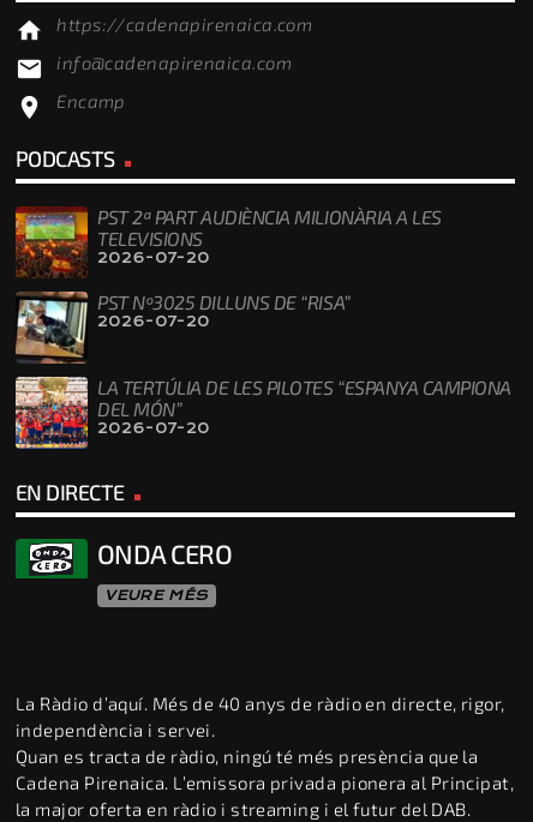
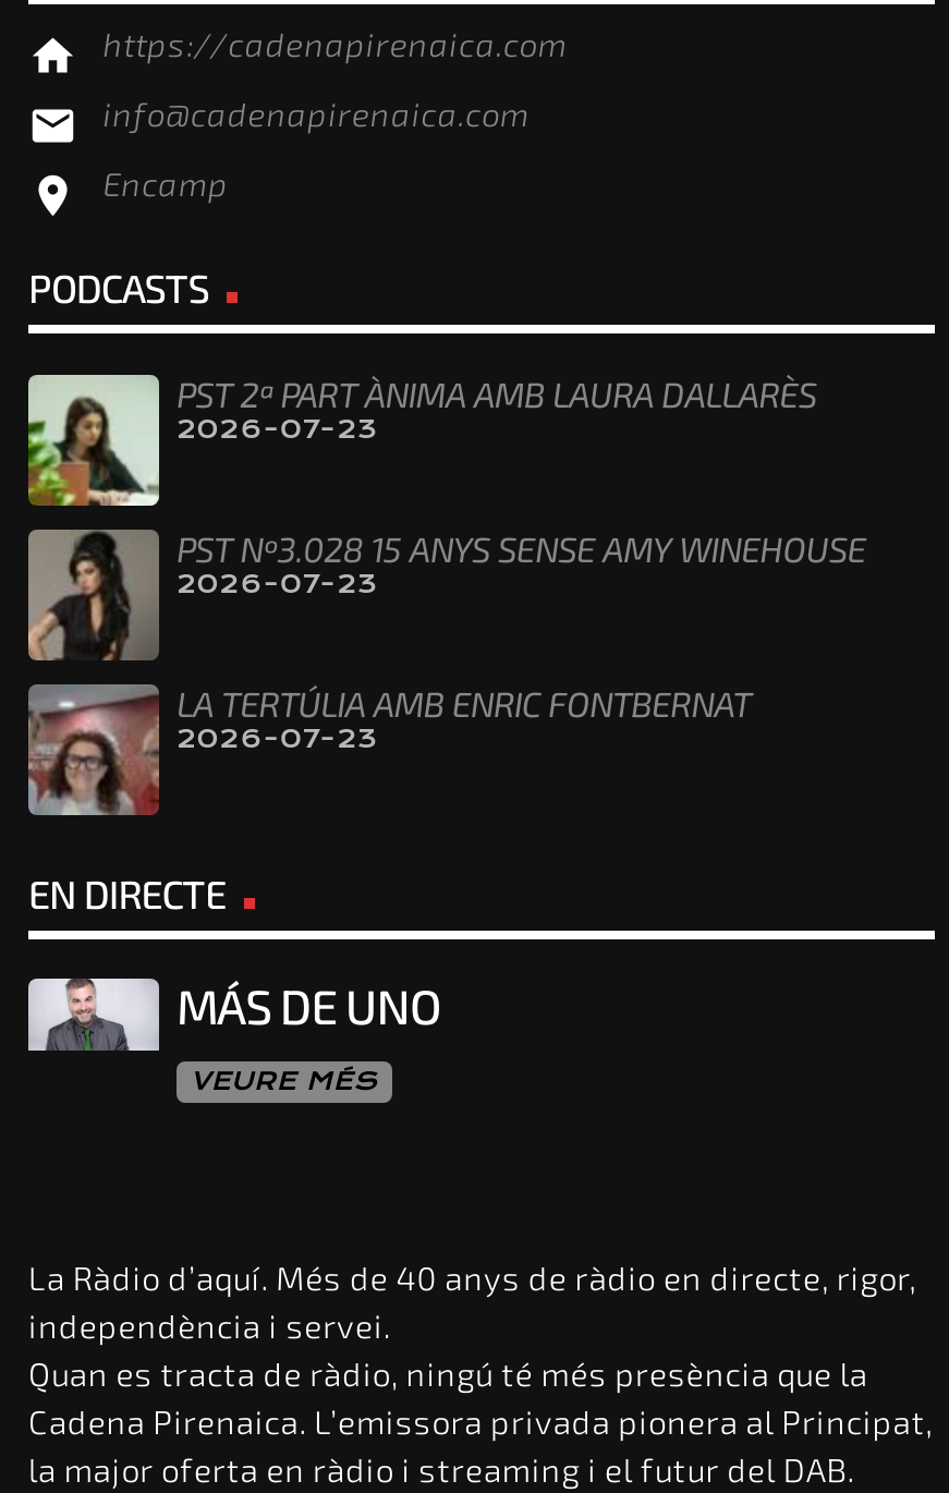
[14,205,442,278] [image] | PST 2ª PART AUDIÈNCIA MILIONÀRIA A LES | TELEVISIONS | 2026-07-20 -> [26,372,817,508] [image] | PST 2ª PART ÀNIMA AMB LAURA DALLARÈS | 2026-07-23
[16,290,350,365] [image] | PST Nº3025 DILLUNS DE “RISA” | 2026-07-20 -> [26,527,866,660] [image] | PST Nº3.028 15 ANYS SENSE AMY WINEHOUSE | 2026-07-23
[14,376,511,449] [image] | LA TERTÚLIA DE LES PILOTES “ESPANYA CAMPIONA | DEL MÓN” | 2026-07-20 -> [26,682,751,815] [image] | LA TERTÚLIA AMB ENRIC FONTBERNAT | 2026-07-23
[16,538,232,578] [image] | ONDA CERO -> [26,976,441,1053] [image] | MÁS DE UNO

